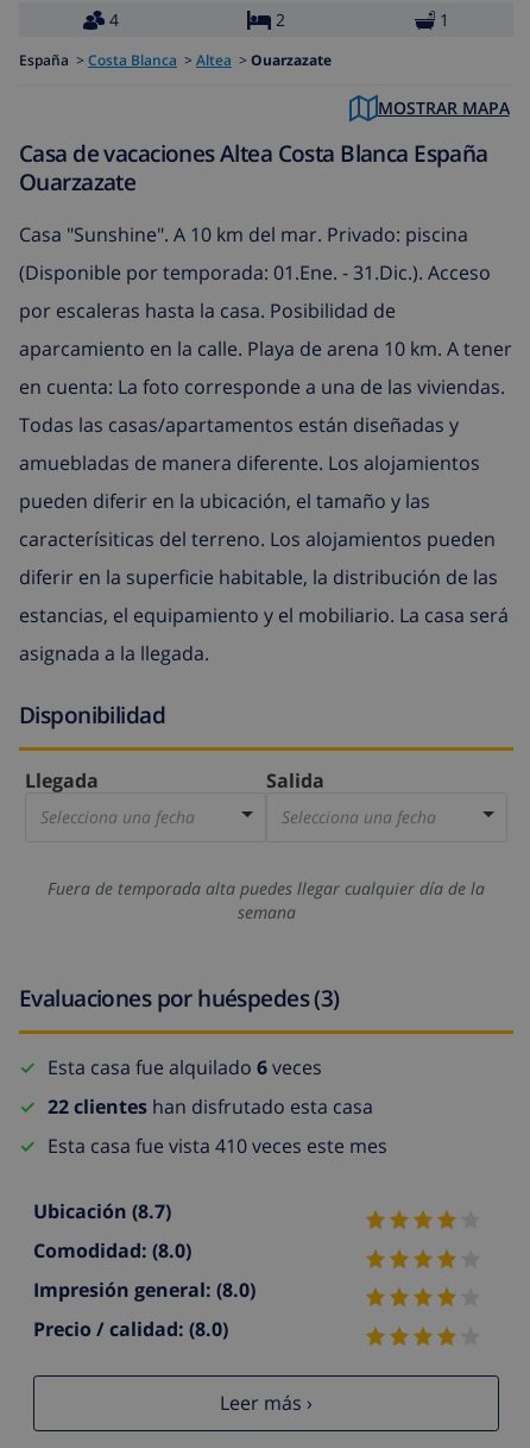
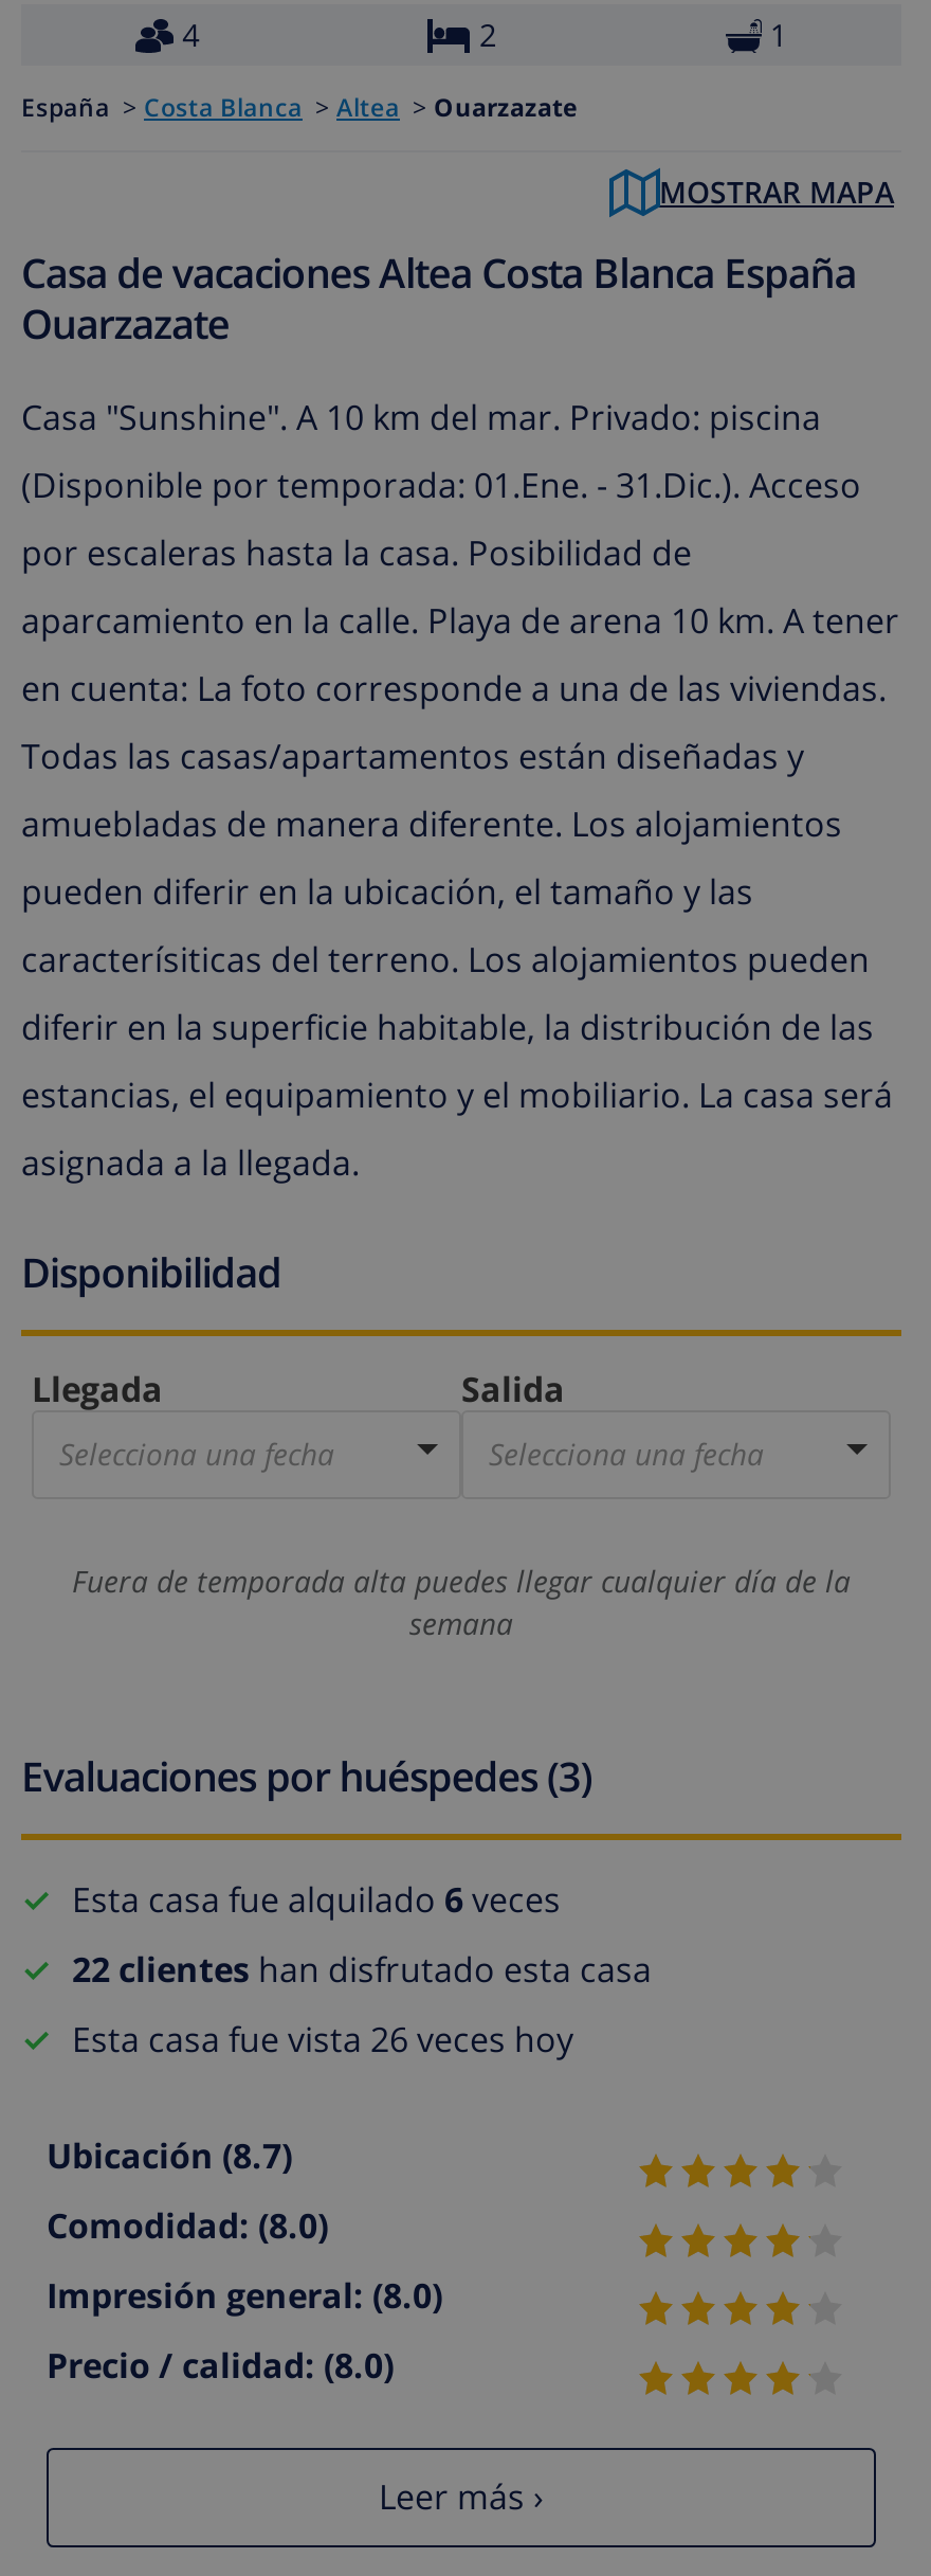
[48,1133,387,1159] Esta casa fue vista 410 veces este mes -> [72,2017,573,2063] Esta casa fue vista 26 veces hoy

